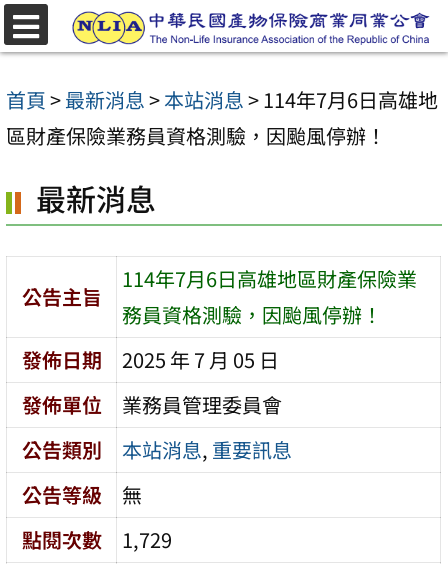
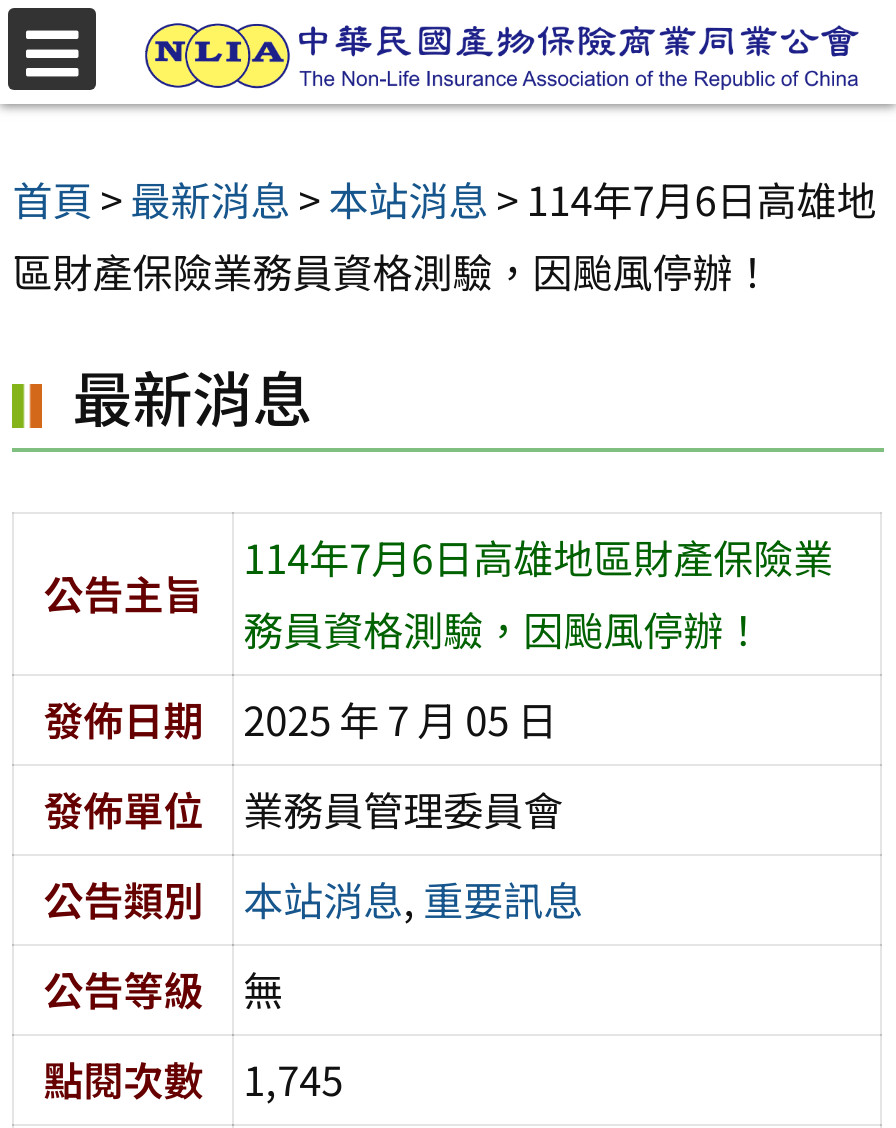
[22,525,172,554] 點閱次數 1,729 -> [44,1050,343,1108] 點閱次數 1,745

